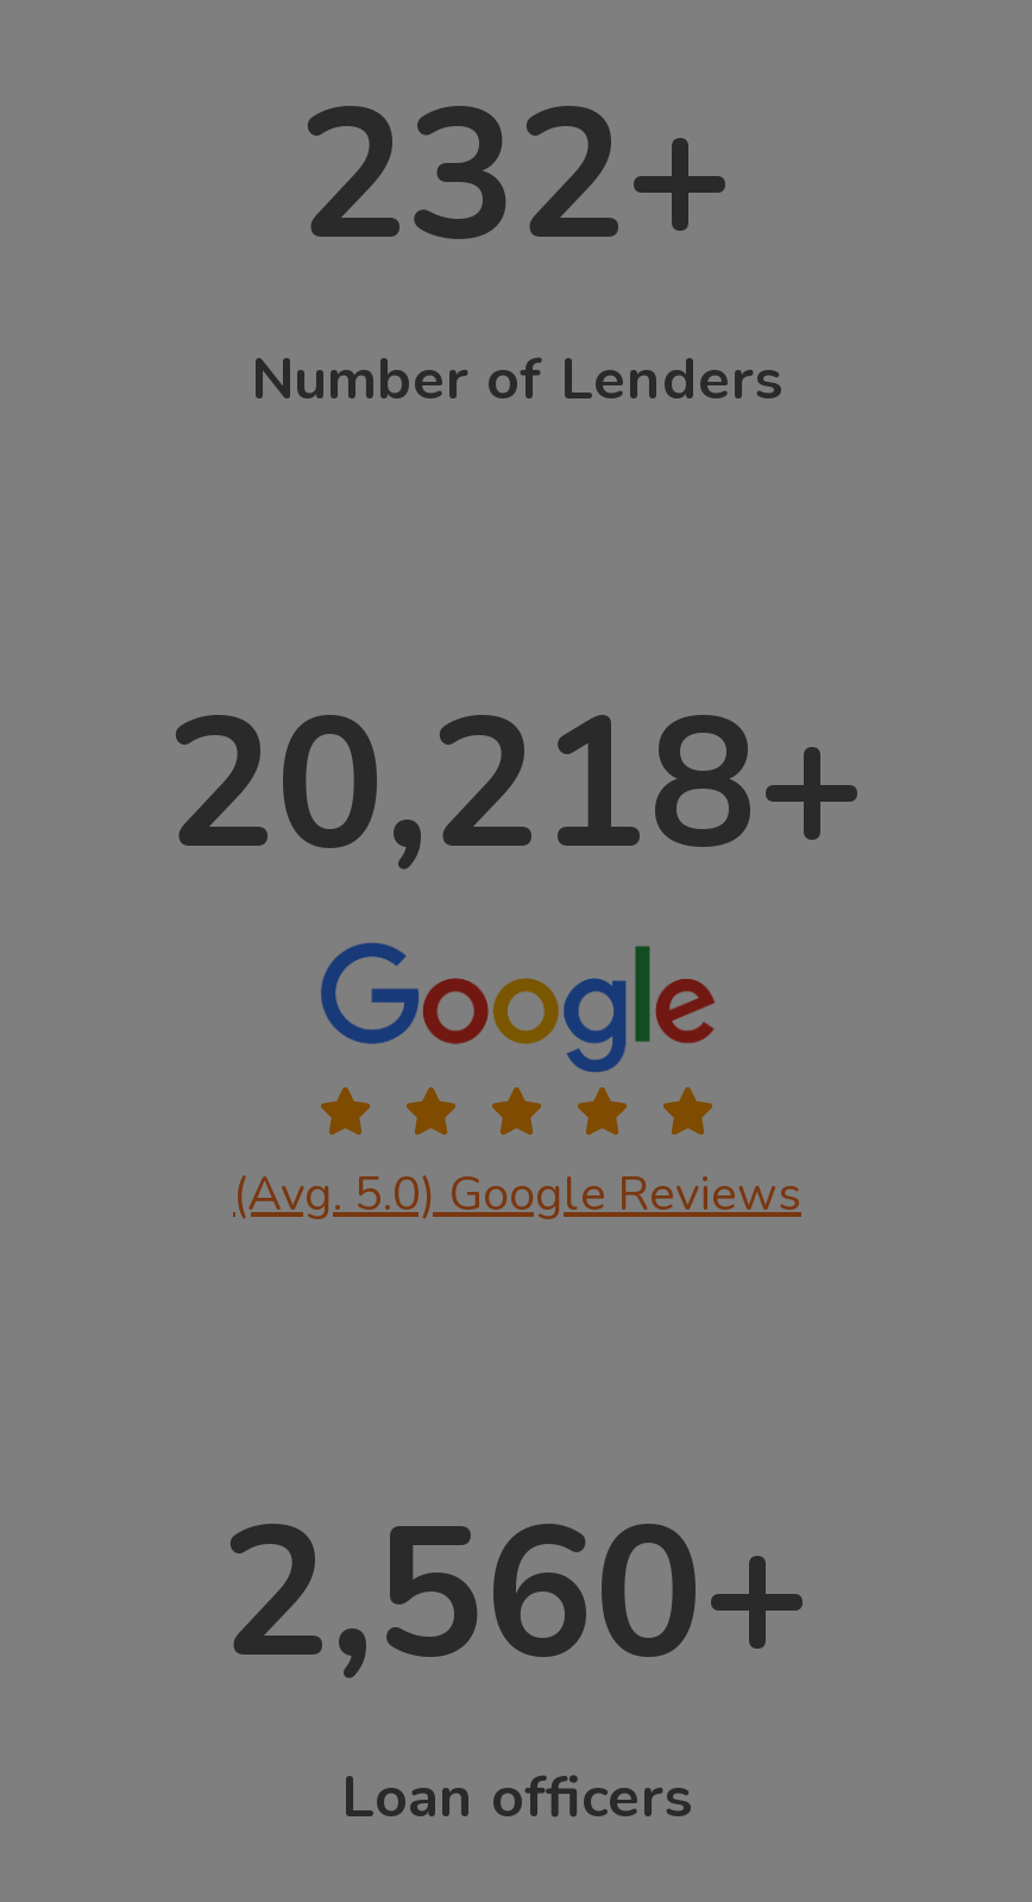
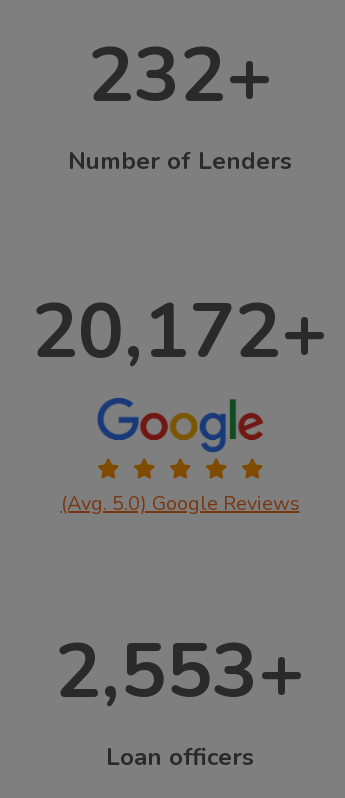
[165,660,869,910] 20,218+ -> [32,279,328,384] 20,172+
[220,1468,814,1718] 2,560+ -> [55,619,305,724] 2,553+

